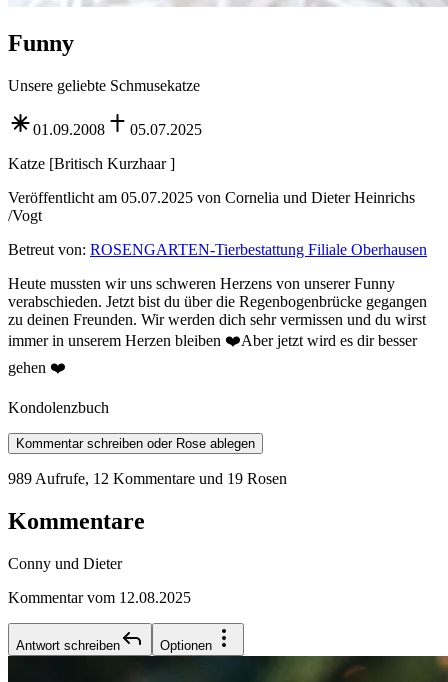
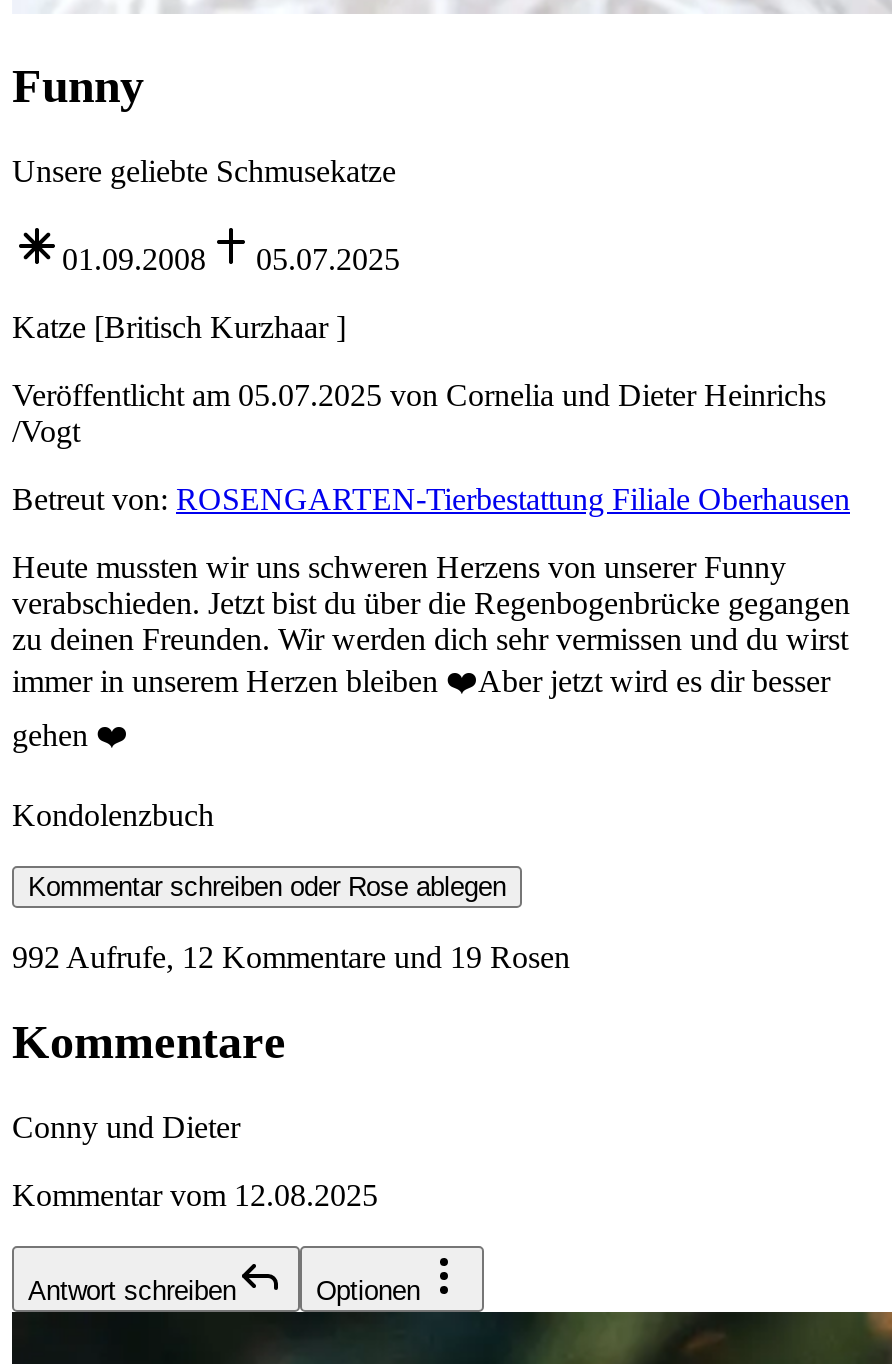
[8,470,287,487] 989 Aufrufe, 12 Kommentare und 19 Rosen -> [12,941,570,975] 992 Aufrufe, 12 Kommentare und 19 Rosen

